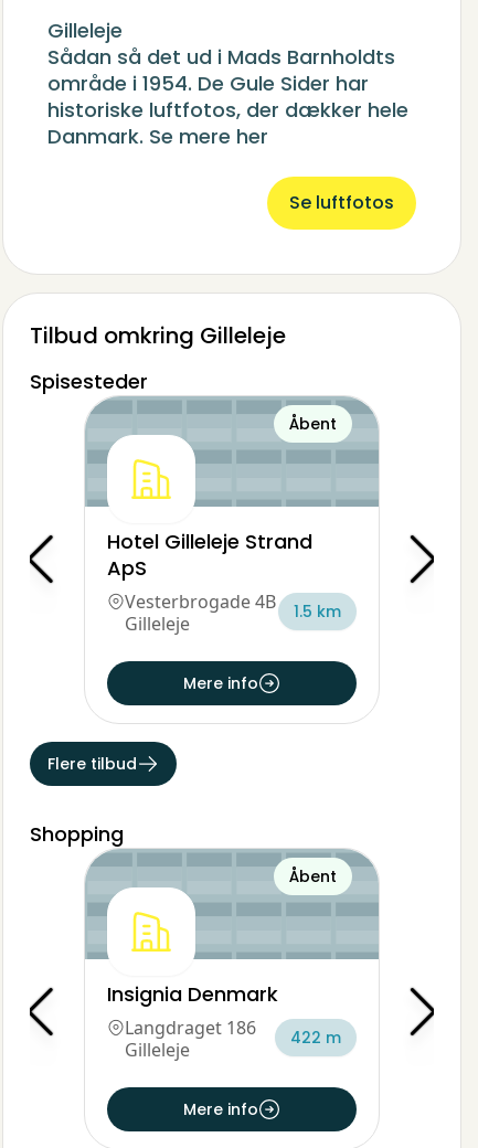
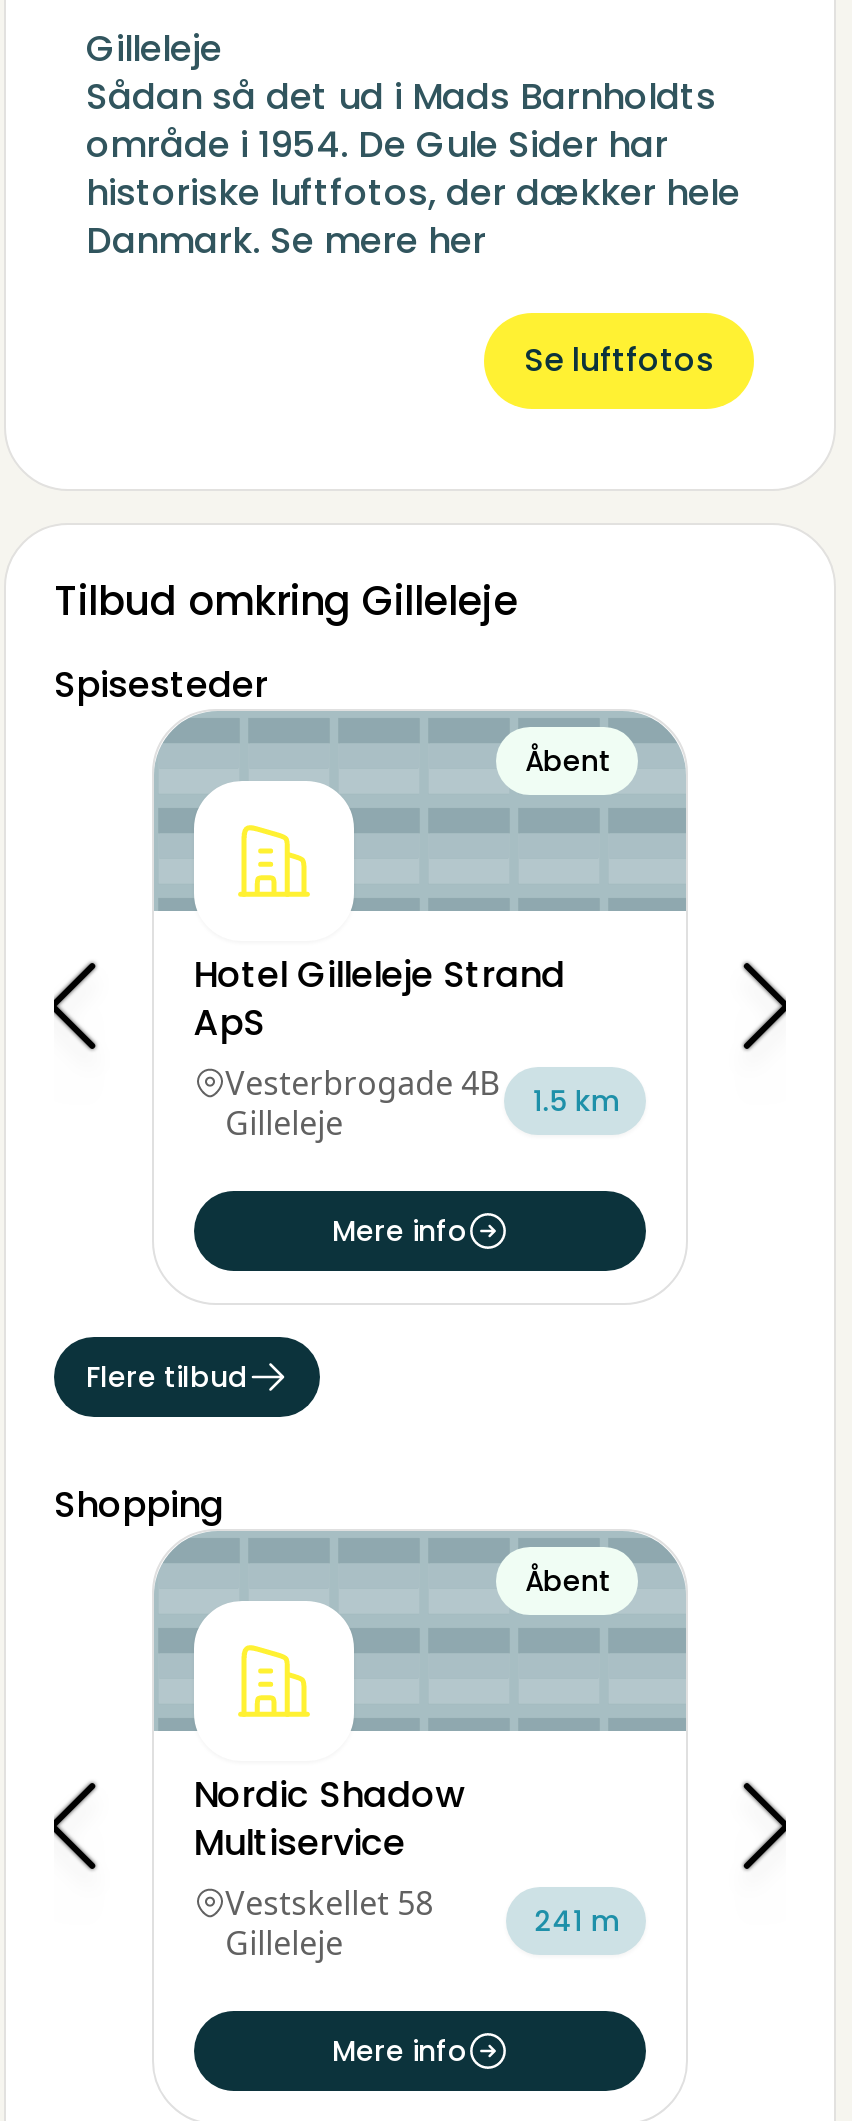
[107,980,278,1040] Insignia Denmark | Langdraget 186 -> [193,1769,465,1925] Nordic Shadow | Multiservice | Vestskellet 58
[291,1027,342,1049] 422 m -> [535,1901,619,1941] 241 m

